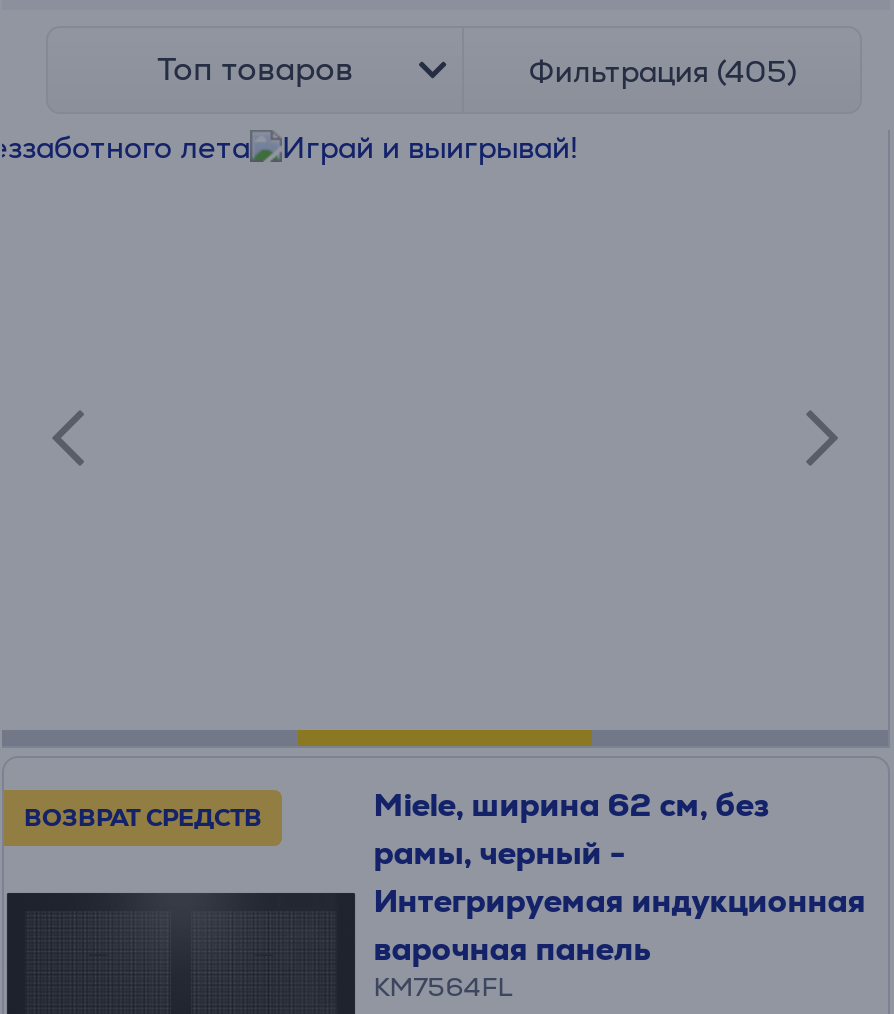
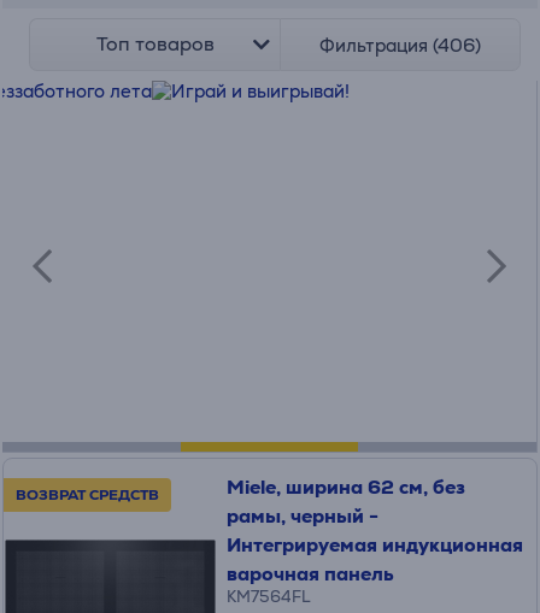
[529,52,797,90] Фильтрация (405) -> [320,34,481,57] Фильтрация (406)

